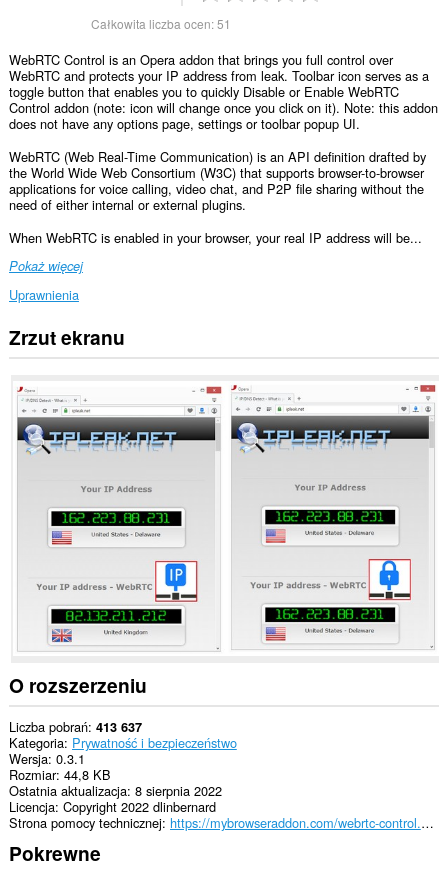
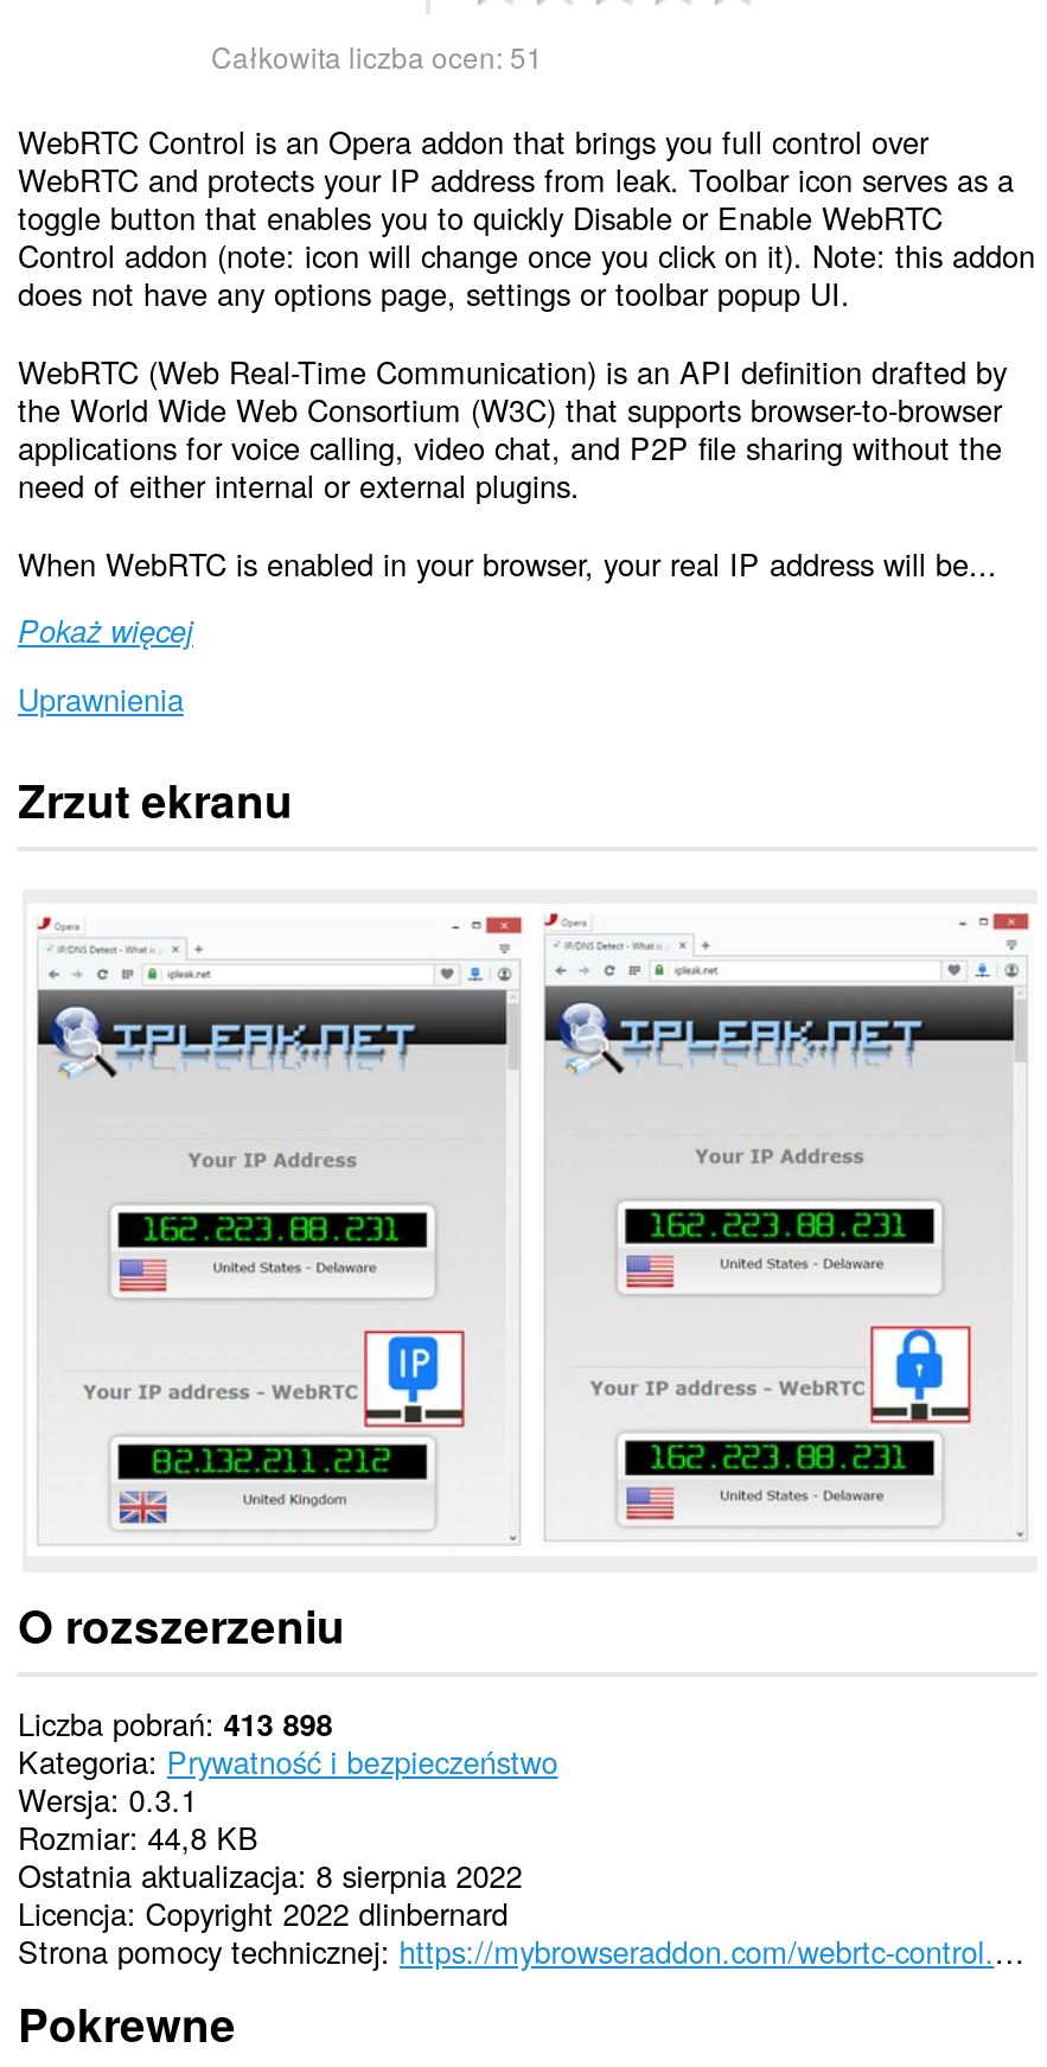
[9,717,142,736] Liczba pobrań 413 637 -> [18,1702,333,1747] Liczba pobrań 413 898

